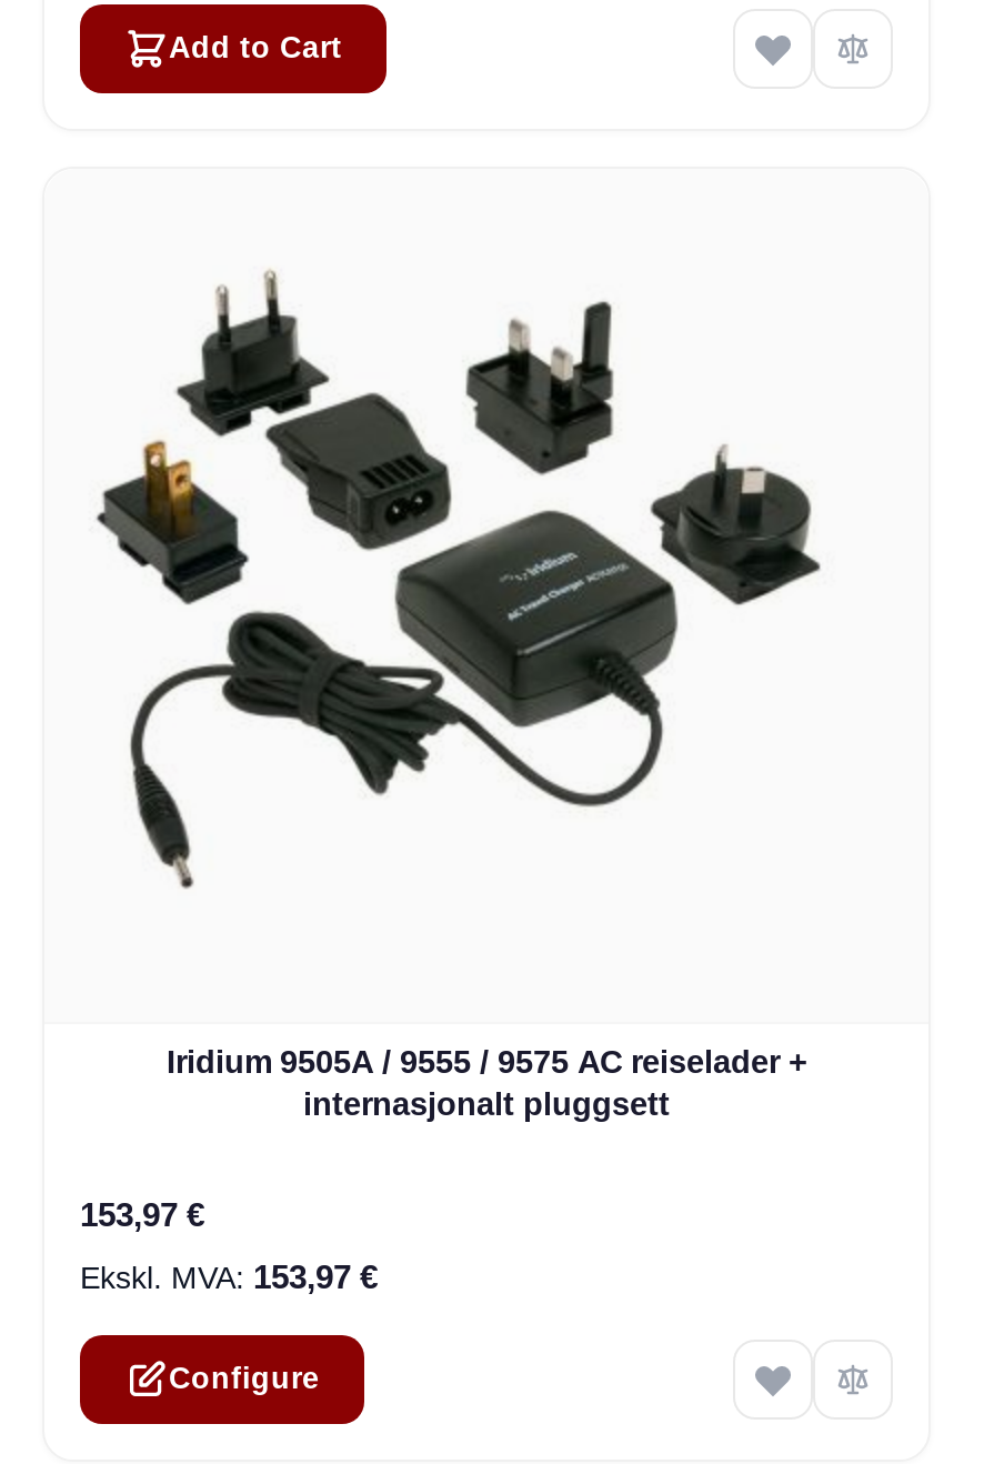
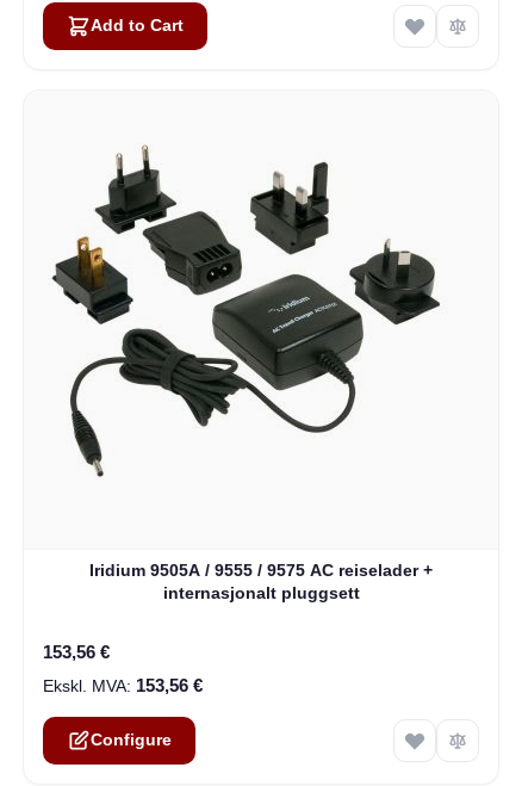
[80,1196,204,1234] 153,97 € -> [43,642,110,662] 153,56 €
[253,1258,378,1296] 153,97 € -> [136,676,203,696] 153,56 €

